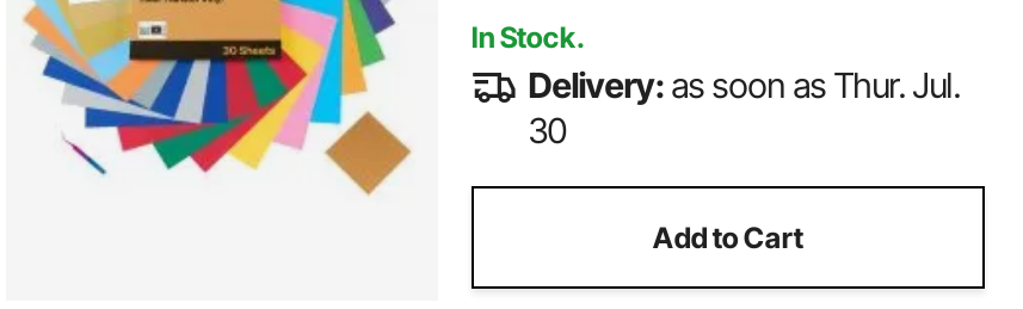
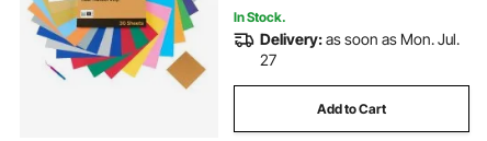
[528,64,960,105] Delivery: as soon as Thur. Jul. -> [260,29,459,48] Delivery: as soon as Mon. Jul.
[528,109,566,150] 30 -> [260,50,276,69] 27

